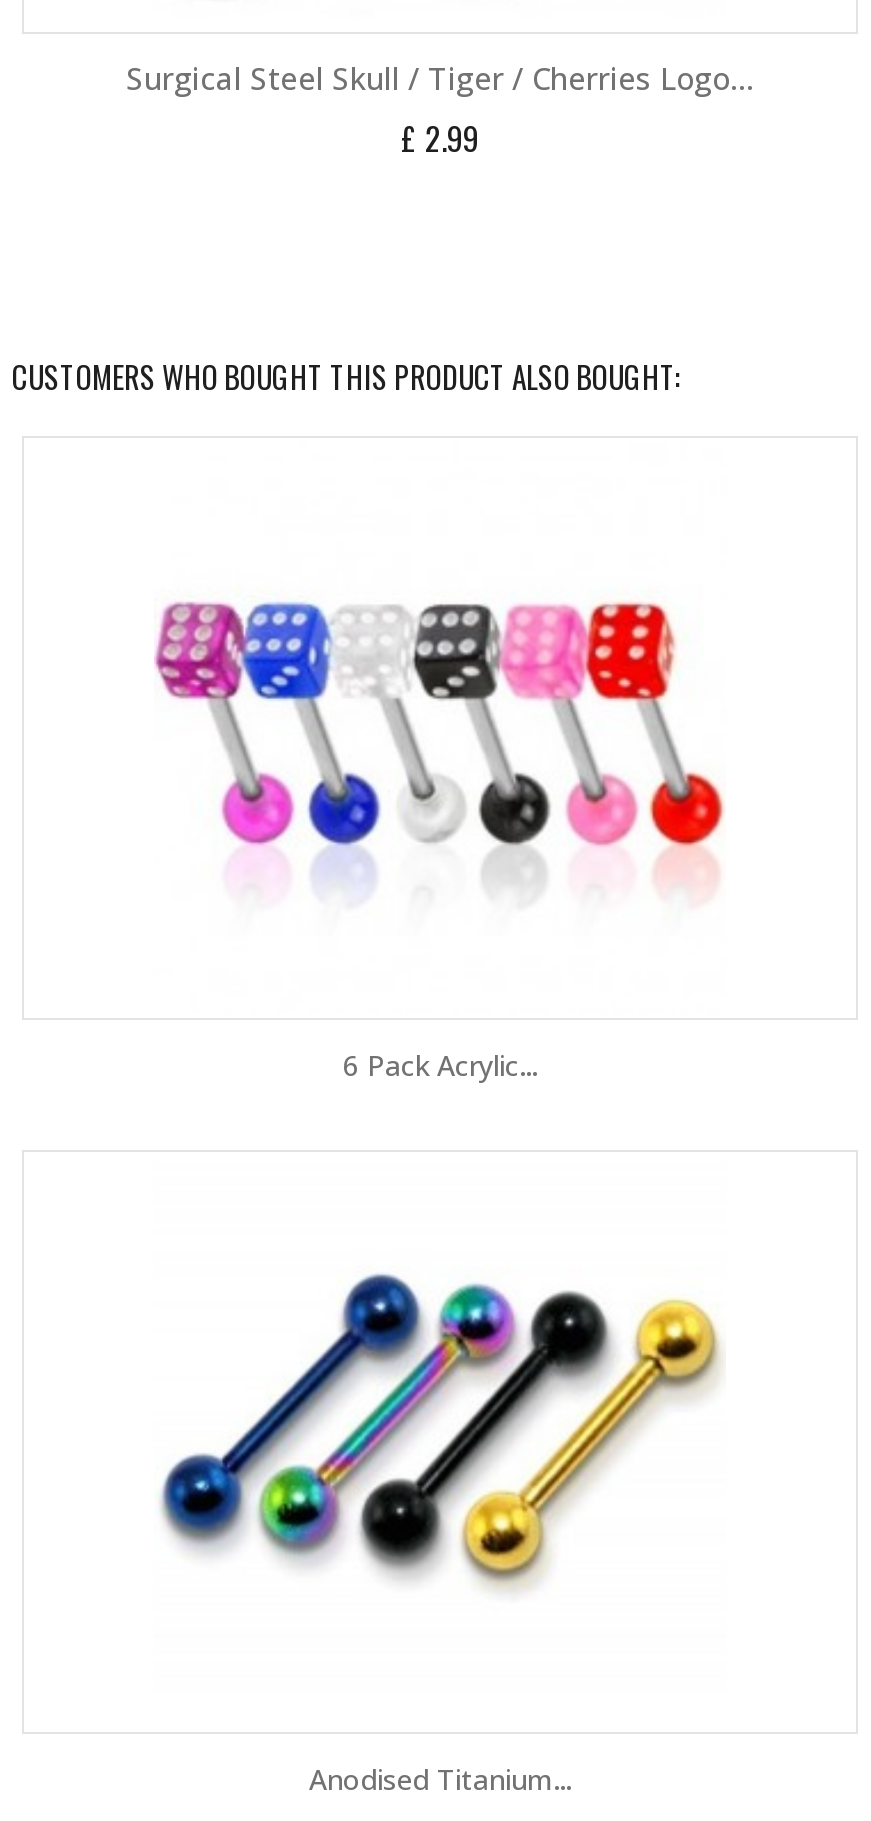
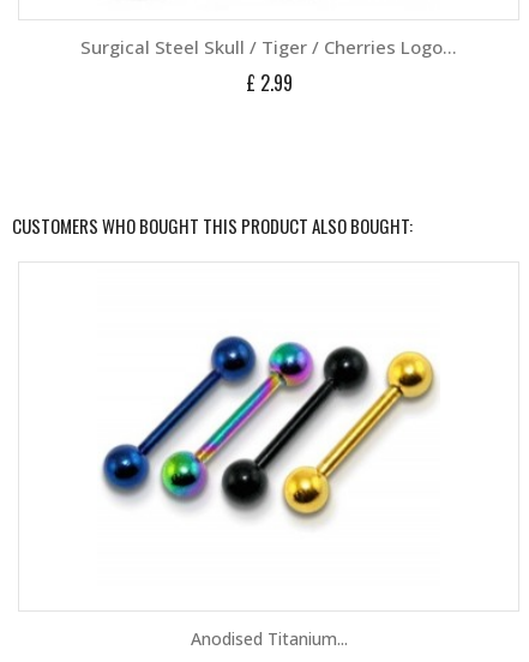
[154,600,724,886] [image] -> none
[343,1046,537,1084] 6 Pack Acrylic... -> none

